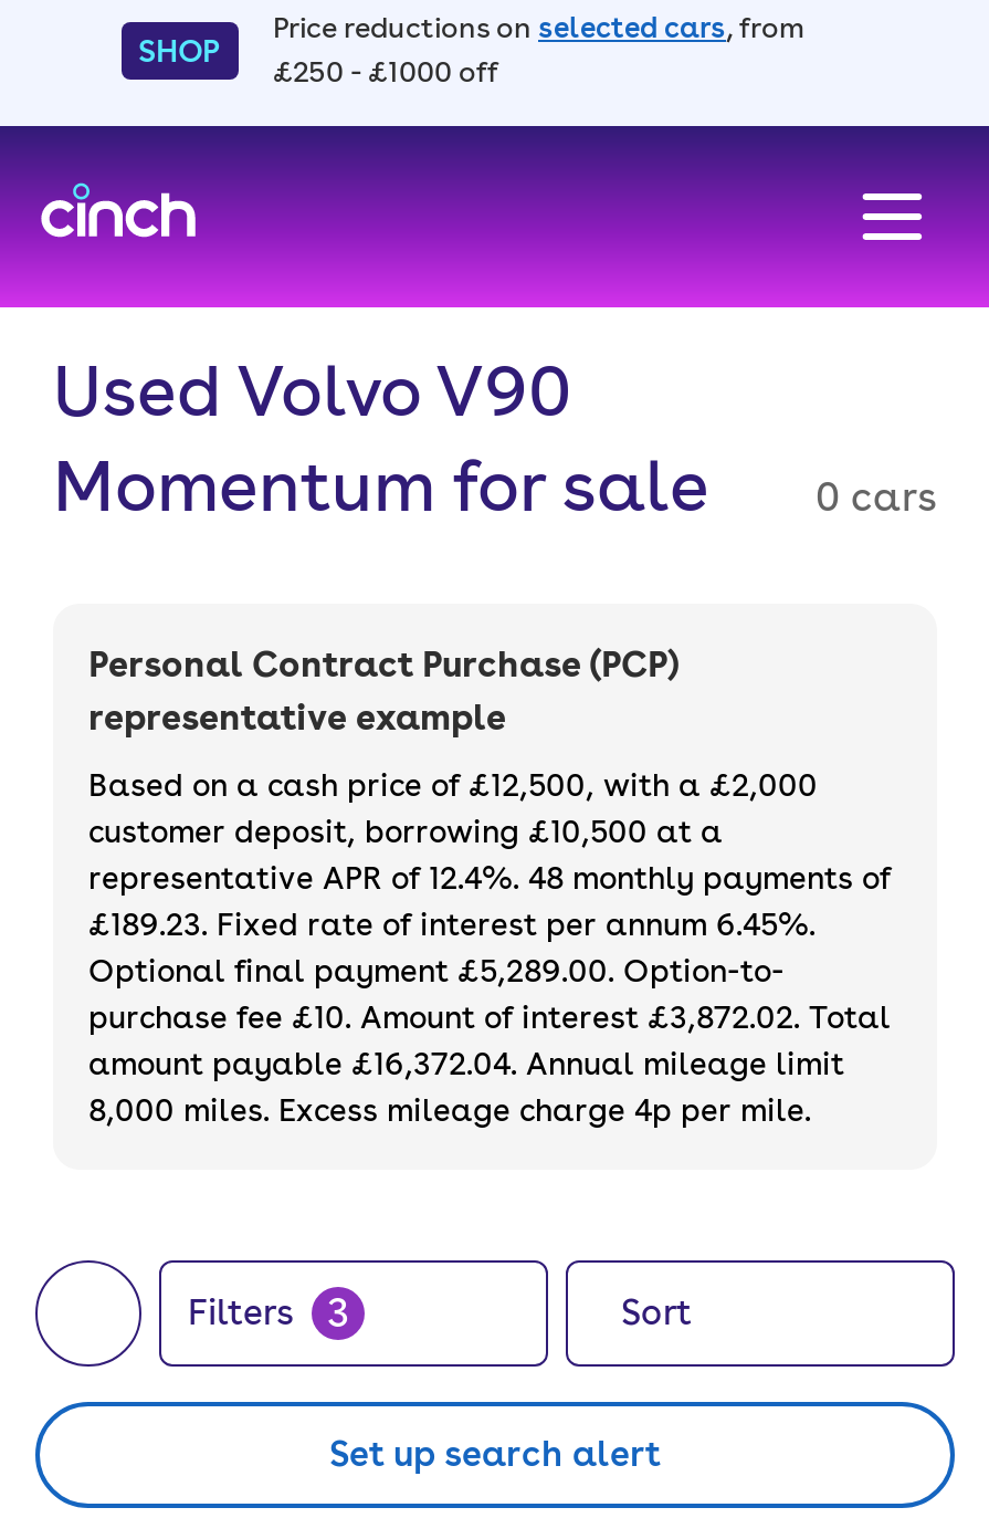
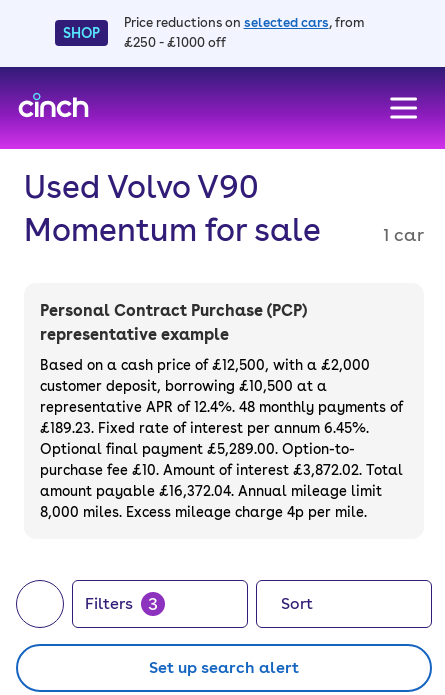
[816,473,937,520] 0 cars -> [383,224,424,245] 1 car

